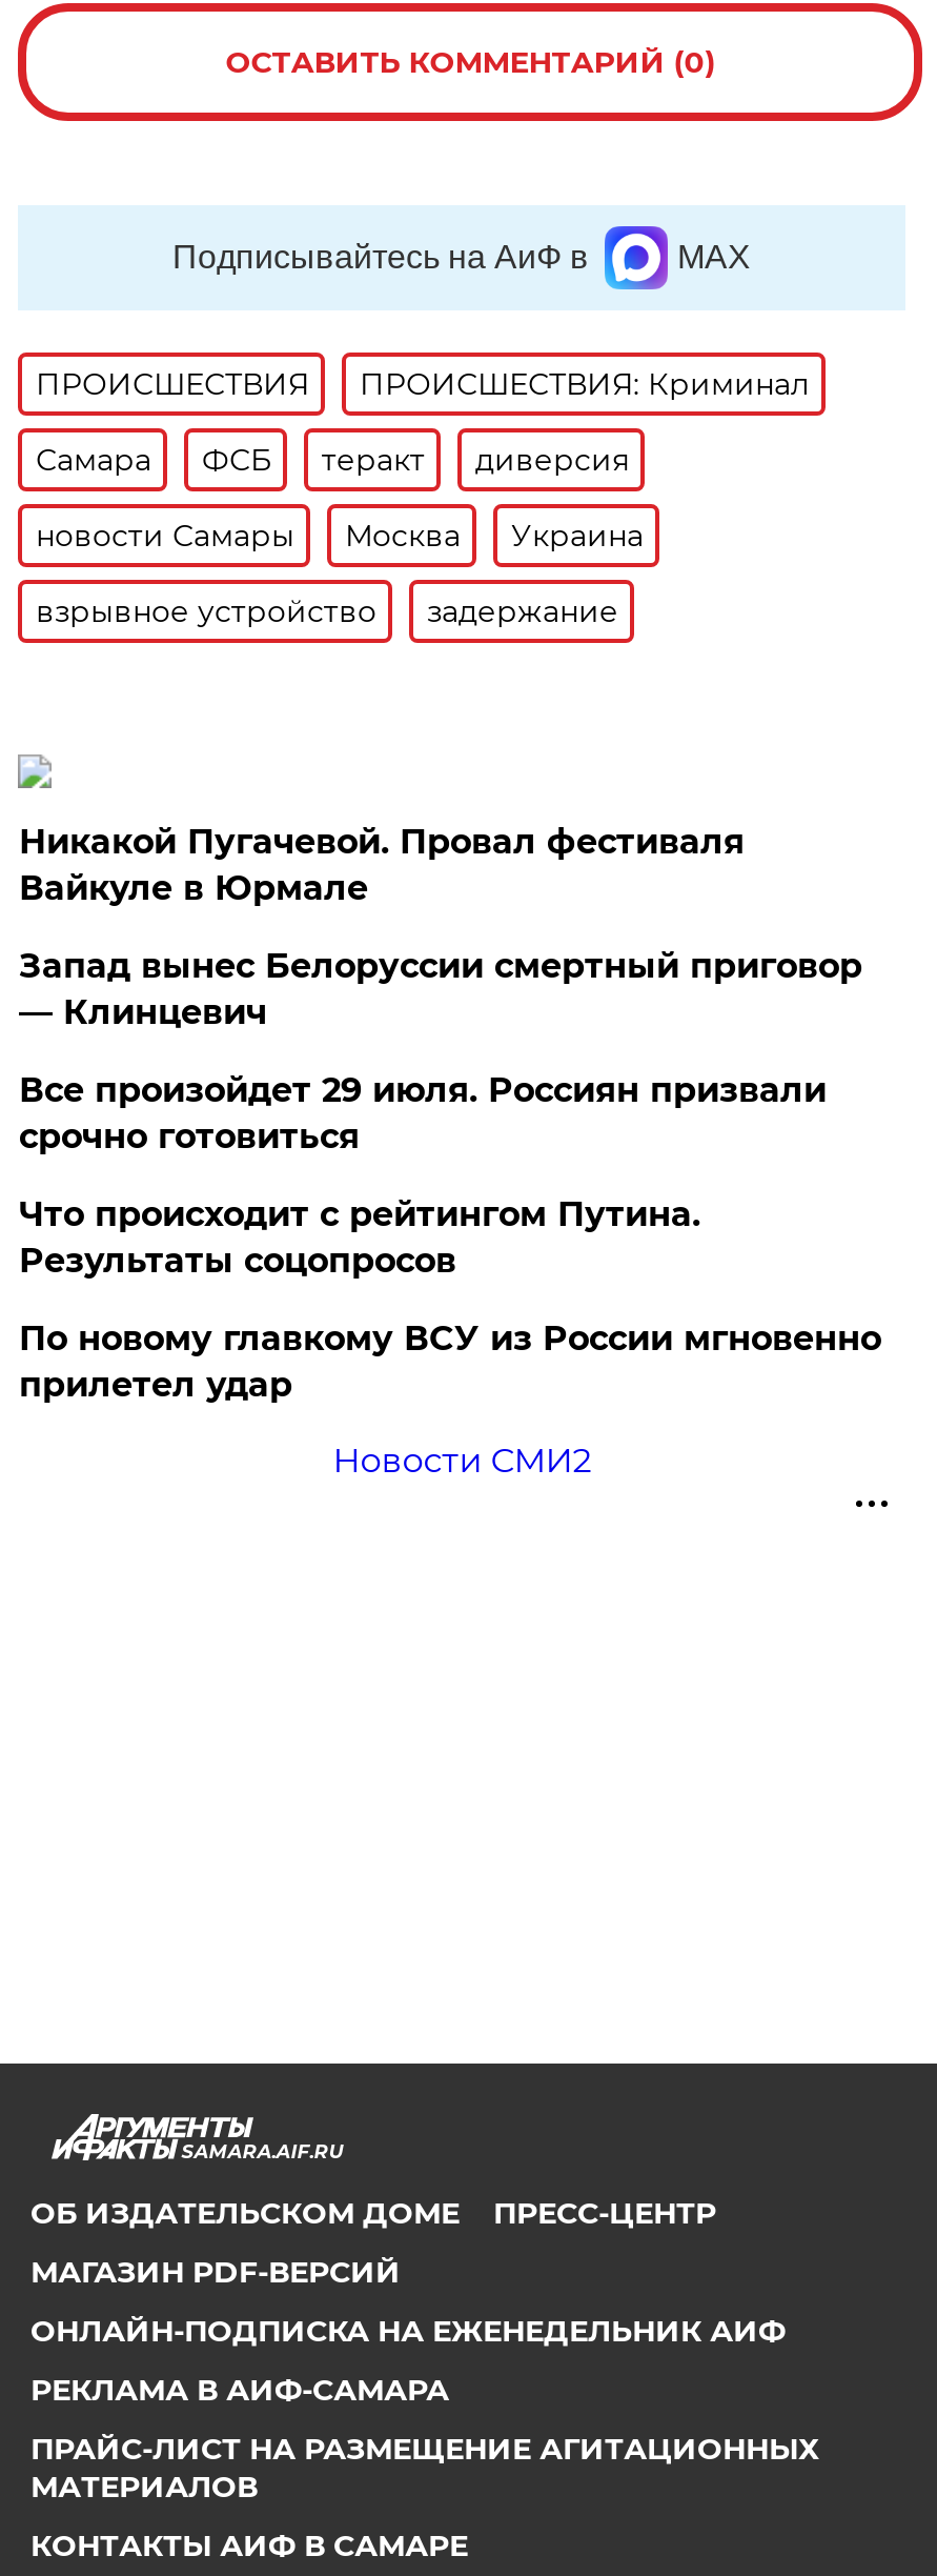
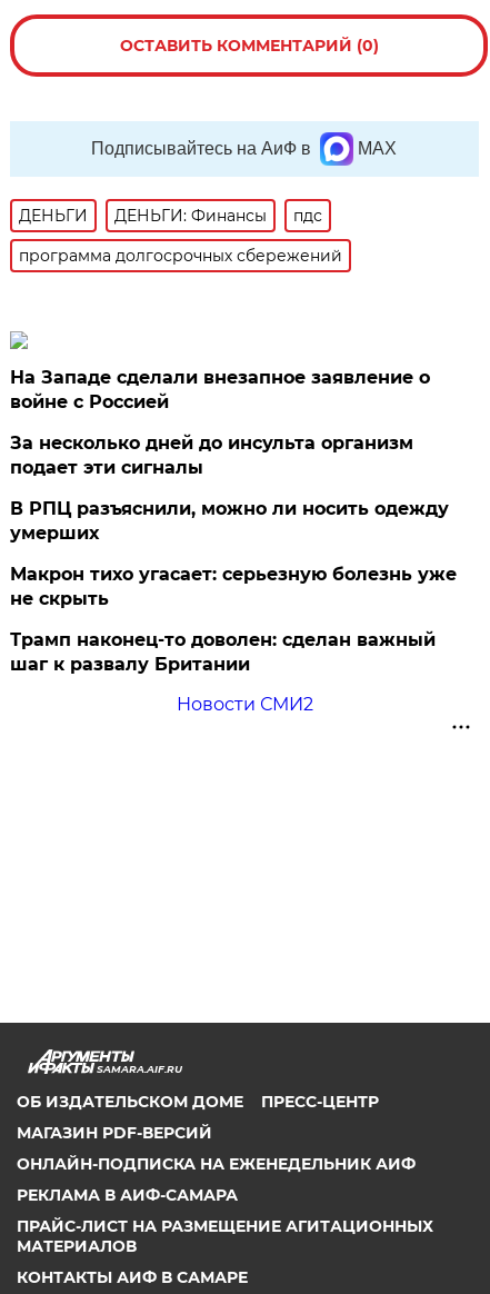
[36,365,810,630] ПРОИСШЕСТВИЯ | ПРОИСШЕСТВИЯ: Криминал | Самара | ФСБ | теракт | диверсия | новости Самары | Москва | Украина | взрывное устройство | задержание -> [19,206,343,266] ДЕНЬГИ | ДЕНЬГИ: Финансы | пдс | программа долгосрочных сбережений
[19,822,881,1405] Никакой Пугачевой. Провал фестиваля | Вайкуле в Юрмале | Запад вынес Белоруссии смертный приговор | — Клинцевич | Все произойдет 29 июля. Россиян призвали | срочно готовиться | Что происходит с рейтингом Путина. | Результаты соцопросов | По новому главкому ВСУ из России мгновенно | прилетел удар -> [10,367,457,675] На Западе сделали внезапное заявление о | войне с Россией | За несколько дней до инсульта организм | подает эти сигналы | В РПЦ разъяснили, можно ли носить одежду | умерших | Макрон тихо угасает: серьезную болезнь уже | не скрыть | Трамп наконец-то доволен: сделан важный | шаг к развалу Британии

